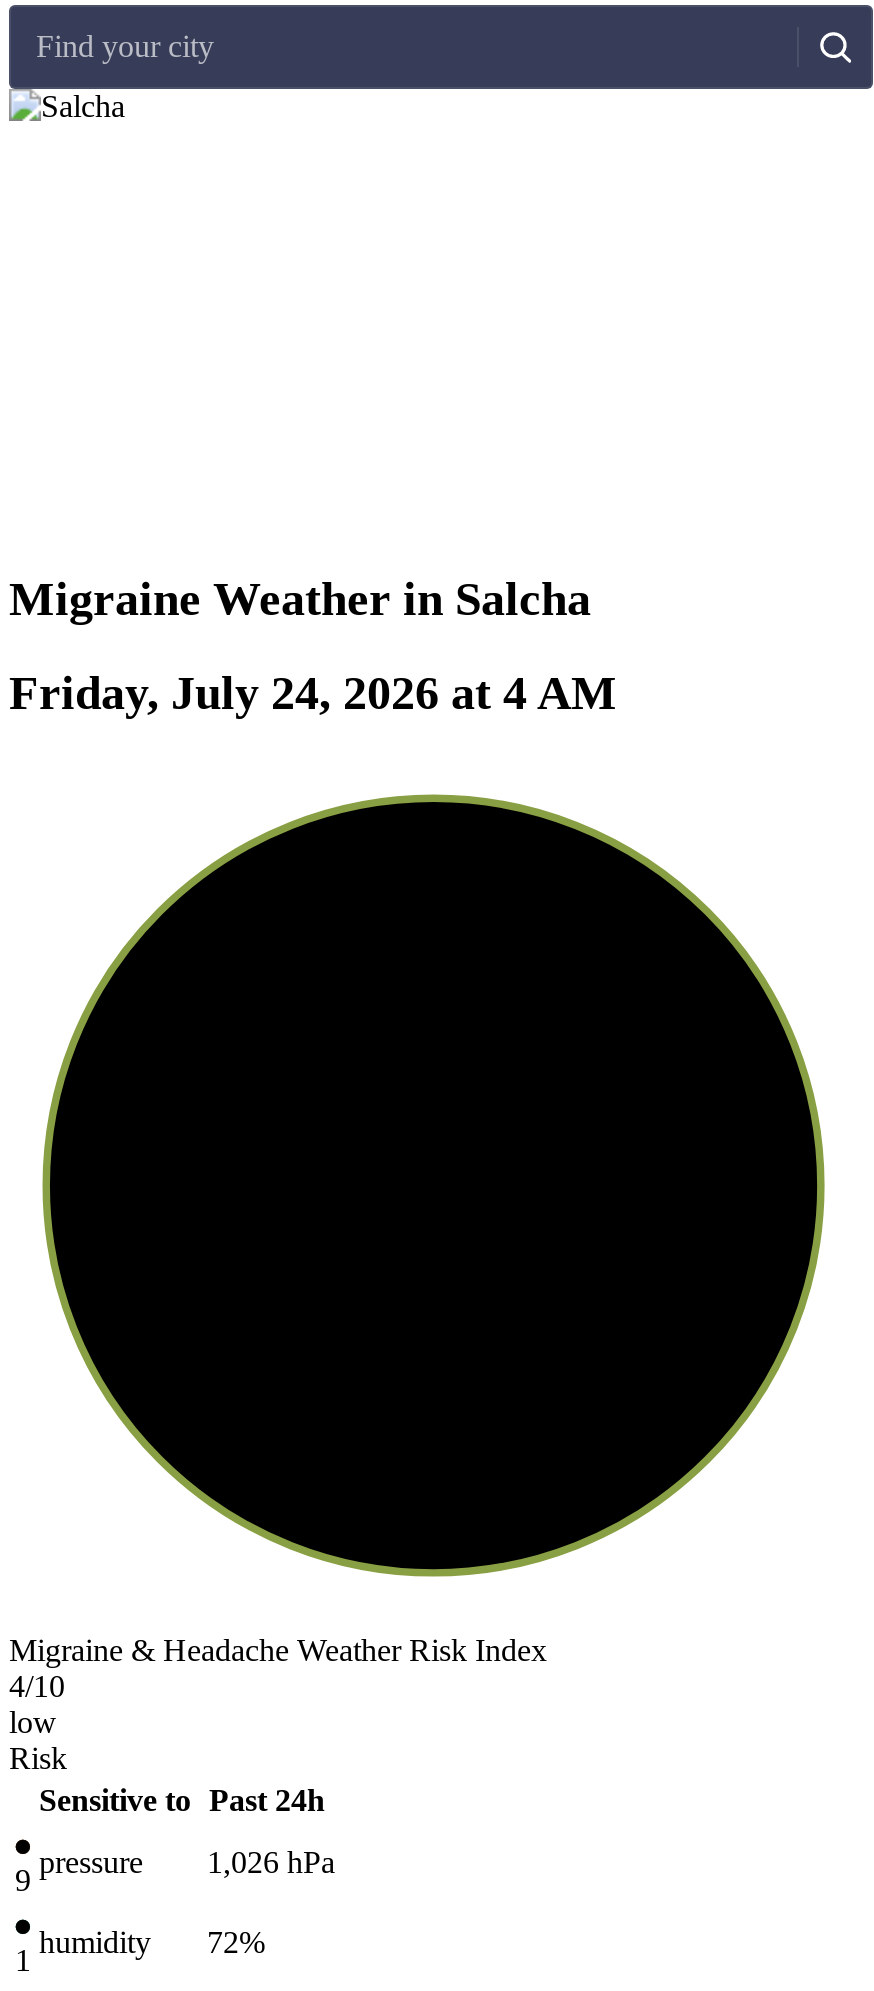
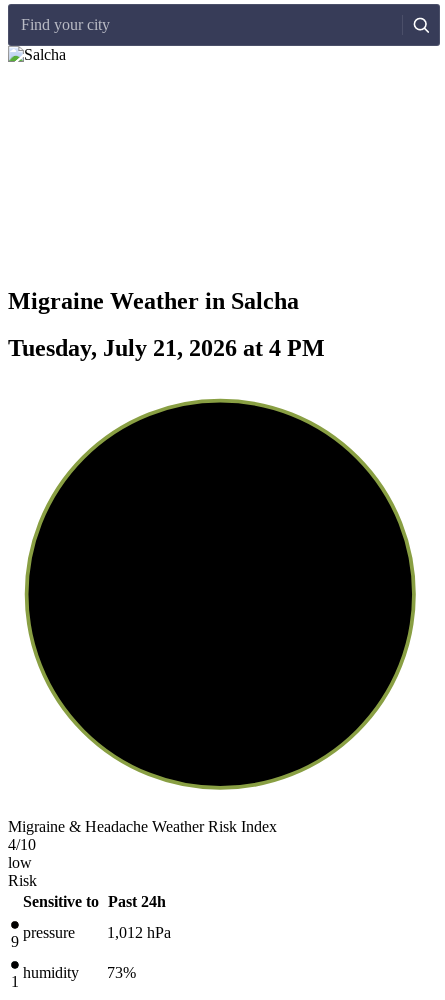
[9,667,617,719] Friday, July 24, 2026 at 4 AM -> [8,335,325,361] Tuesday, July 21, 2026 at 4 PM
[39,1845,335,1879] pressure 1,026 hPa -> [23,924,171,941] pressure 1,012 hPa
[39,1925,265,1959] humidity 72% -> [23,964,136,981] humidity 73%

